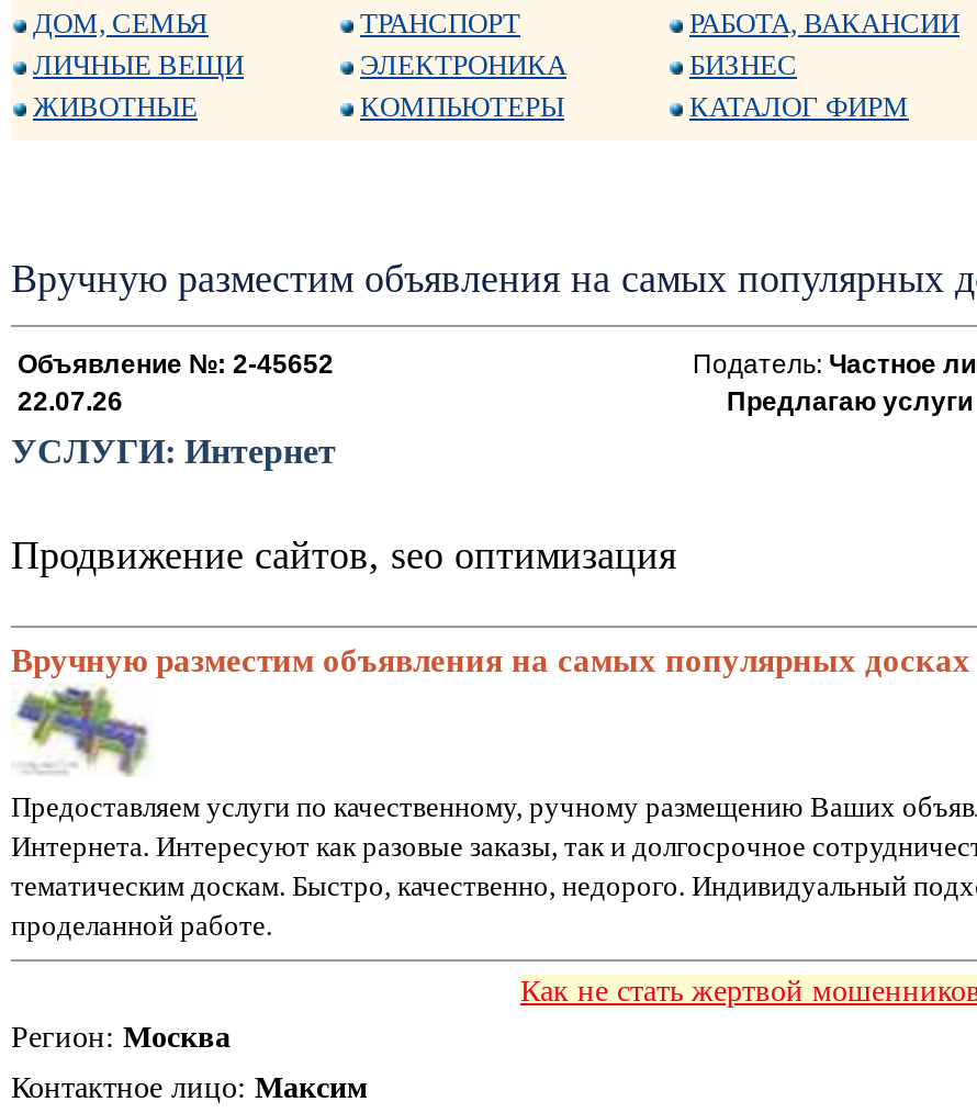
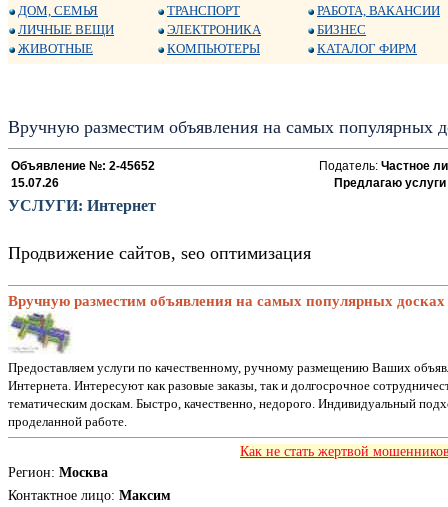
[18,386,123,417] 22.07.26 -> [11,176,59,190] 15.07.26

